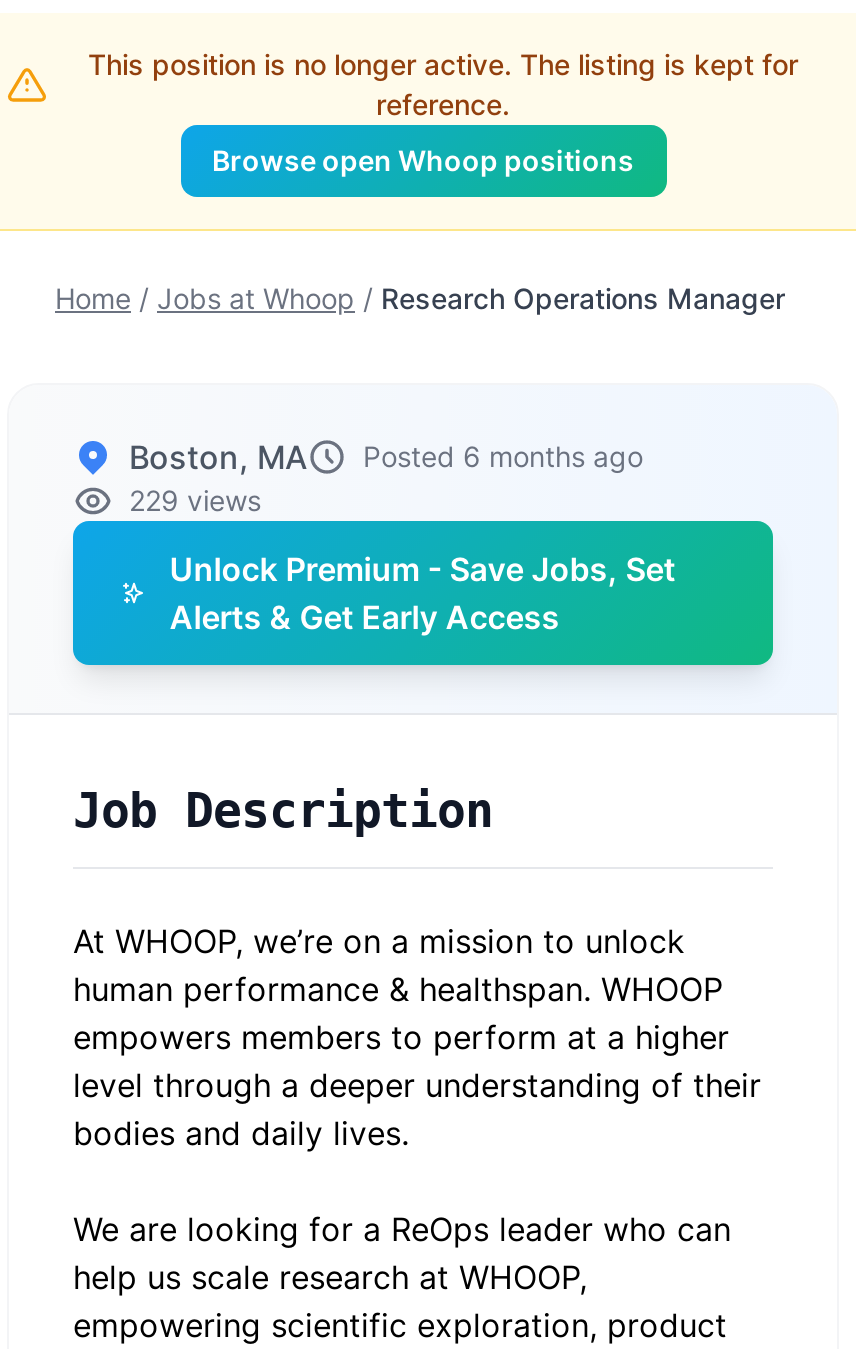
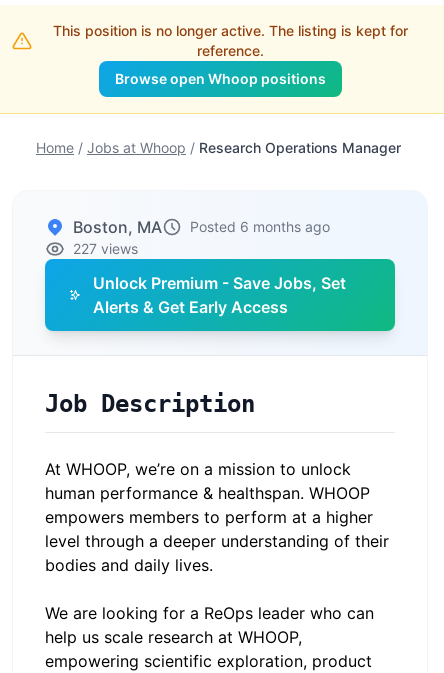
[129,483,261,517] 229 views -> [73,240,138,257] 227 views

